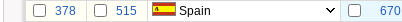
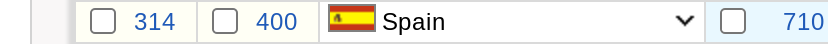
[55,4,76,18] 378 -> [134,8,176,36] 314
[116,4,137,18] 515 -> [256,8,298,36] 400
[379,4,400,18] 670 -> [783,8,825,36] 710

